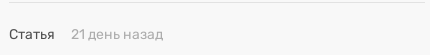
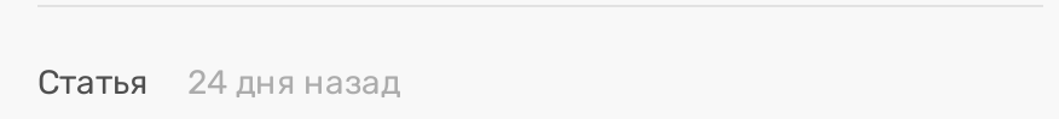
[9,26,163,43] Статья 21 день назад -> [37,63,400,104] Статья 24 дня назад

